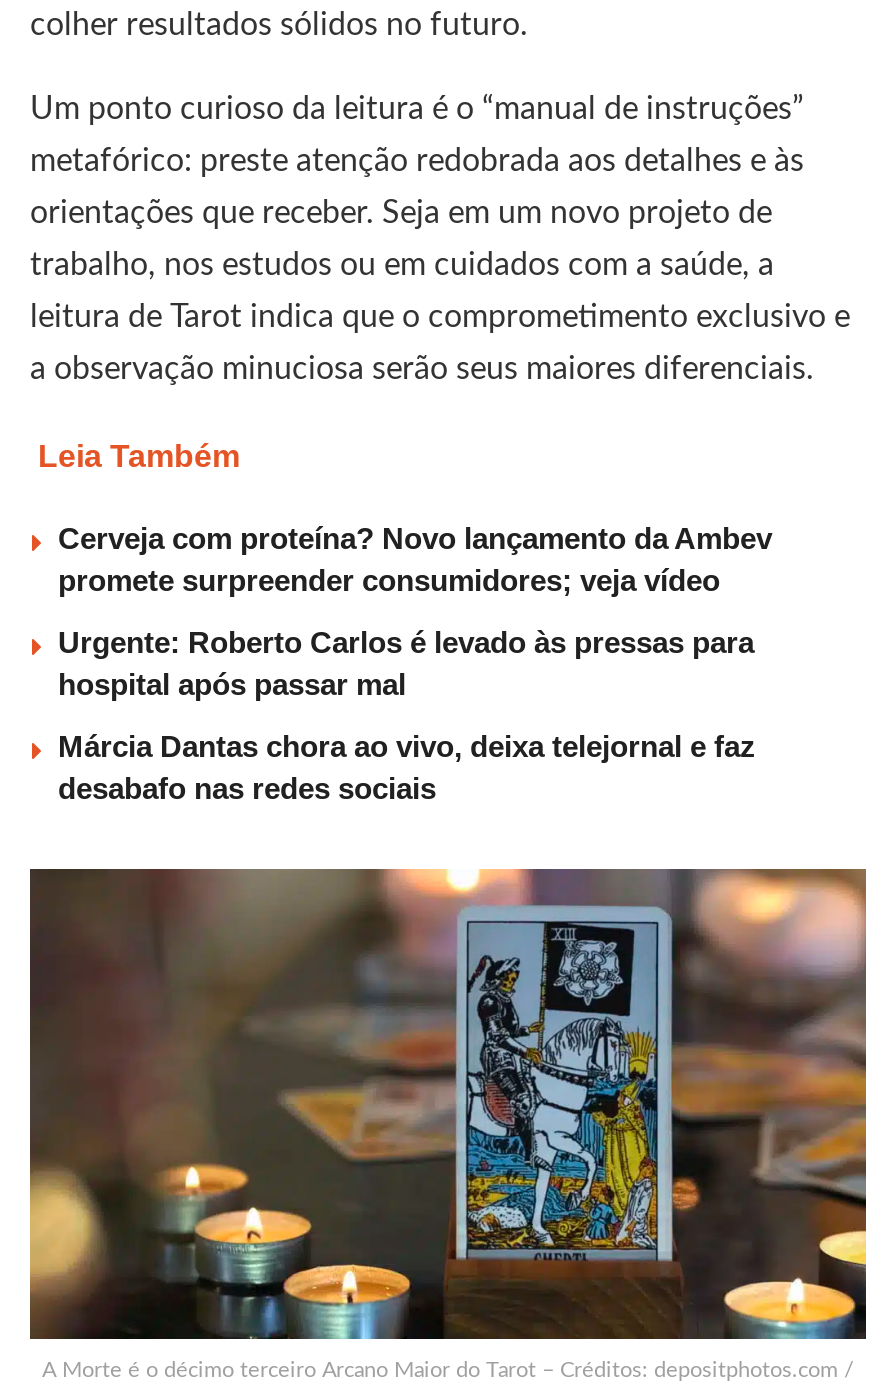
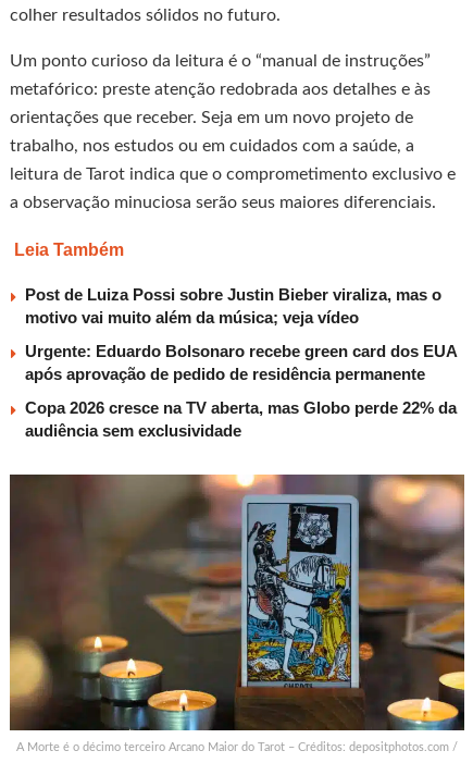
[58,521,772,597] Cerveja com proteína? Novo lançamento da Ambev | promete surpreender consumidores; veja vídeo -> [25,285,441,327] Post de Luiza Possi sobre Justin Bieber viraliza, mas o | motivo vai muito além da música; veja vídeo
[58,625,754,701] Urgente: Roberto Carlos é levado às pressas para | hospital após passar mal -> [25,342,457,383] Urgente: Eduardo Bolsonaro recebe green card dos EUA | após aprovação de pedido de residência permanente
[58,729,756,805] Márcia Dantas chora ao vivo, deixa telejornal e faz | desabafo nas redes sociais -> [25,398,457,440] Copa 2026 cresce na TV aberta, mas Globo perde 22% da | audiência sem exclusividade

